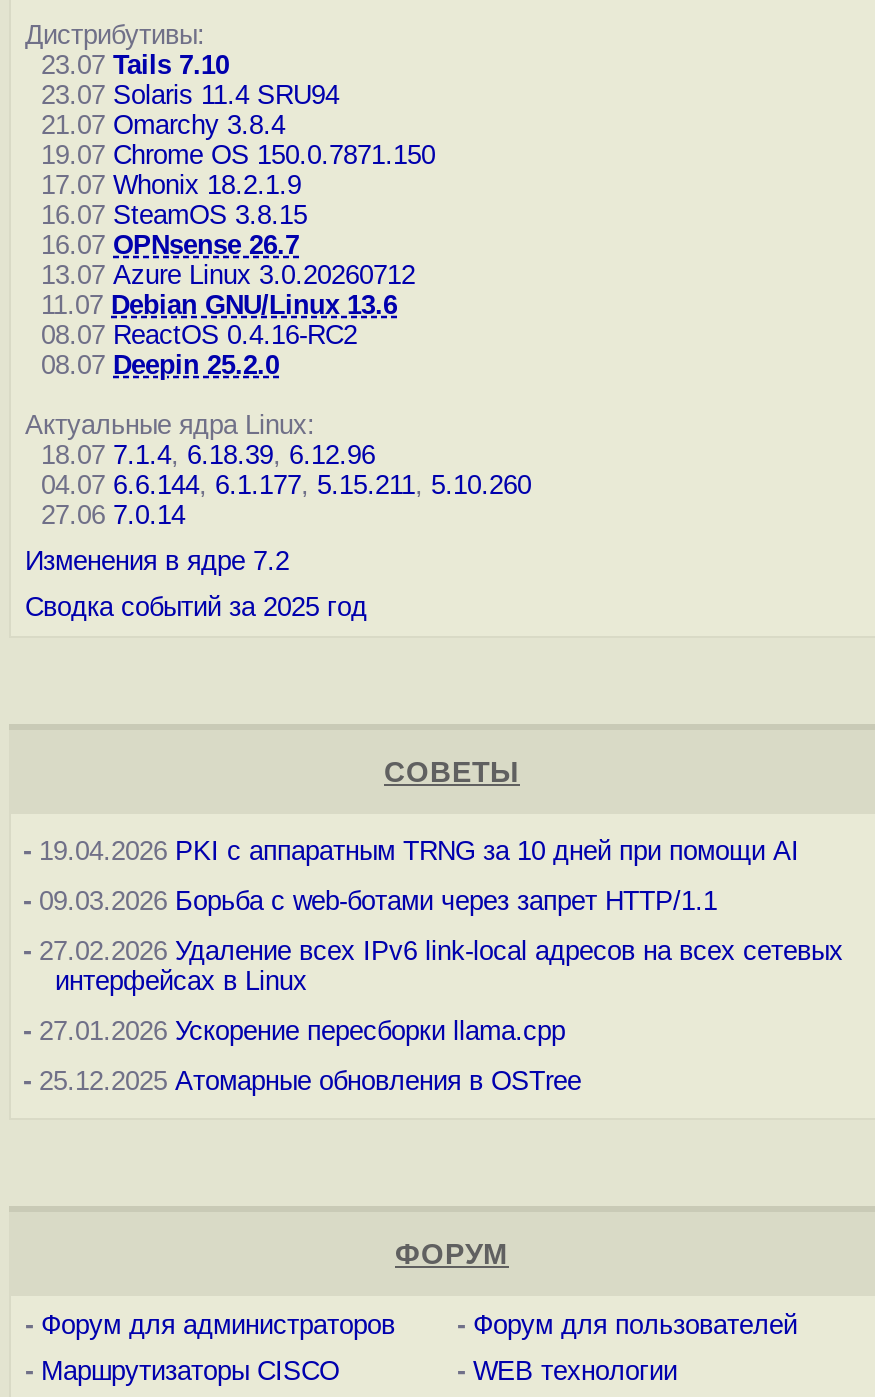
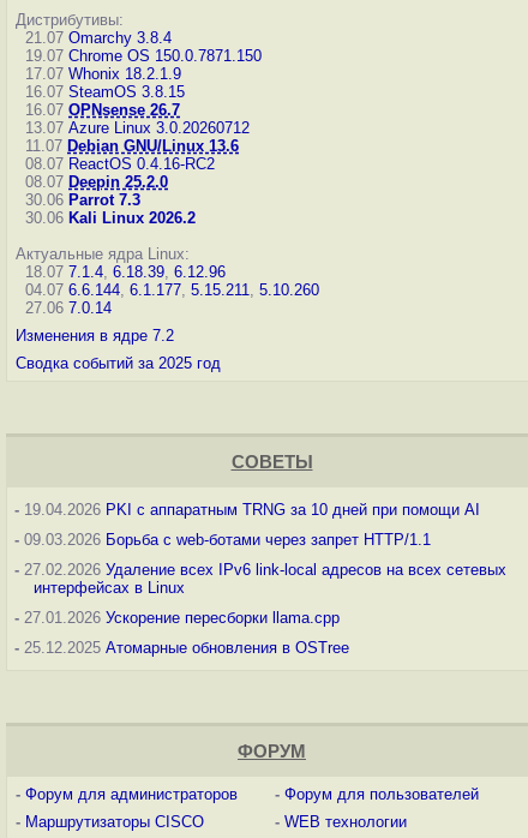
[25,50,339,110] 23.07 Tails 7.10 | 23.07 Solaris 11.4 SRU94 -> none
moved [25,110,435,380] -> [16,29,262,191]: 21.07 Omarchy 3.8.4 | 19.07 Chrome OS 150.0.7871.150 | 17.07 Whonix 18.2.1.9 | ... | 08.07 ReactOS 0.4.16-RC2 | 08.07 Deepin 25.2.0
none -> [16,191,196,227] 30.06 Parrot 7.3 | 30.06 Kali Linux 2026.2

